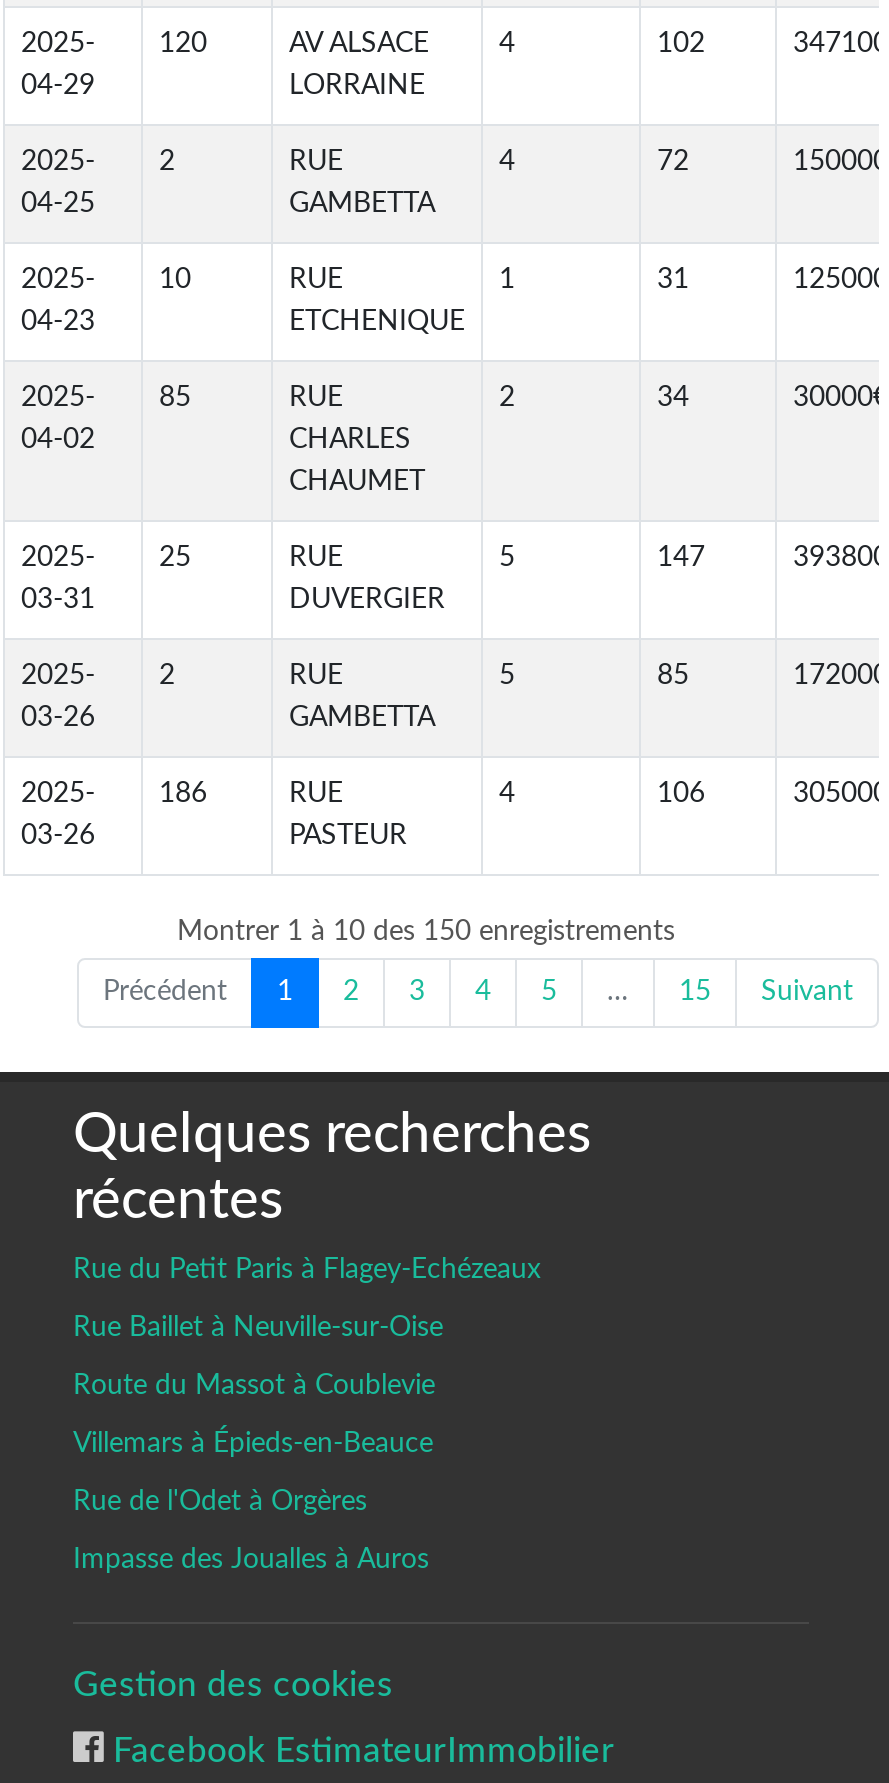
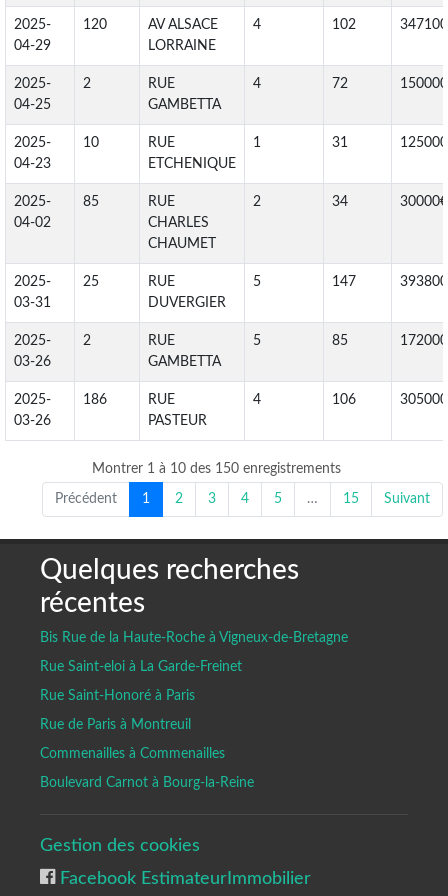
[73,1256,541,1284] Rue du Petit Paris à Flagey-Echézeaux -> [40,631,348,645] Bis Rue de la Haute-Roche à Vigneux-de-Bretagne
[73,1314,443,1342] Rue Baillet à Neuville-sur-Oise -> [40,660,242,674] Rue Saint-eloi à La Garde-Freinet
[73,1372,435,1400] Route du Massot à Coublevie -> [40,689,195,703] Rue Saint-Honoré à Paris
[73,1430,433,1458] Villemars à Épieds-en-Beauce -> [40,718,191,732] Rue de Paris à Montreuil
[73,1488,367,1516] Rue de l'Odet à Orgères -> [40,747,225,761] Commenailles à Commenailles
[73,1546,429,1574] Impasse des Joualles à Auros -> [40,776,254,790] Boulevard Carnot à Bourg-la-Reine

